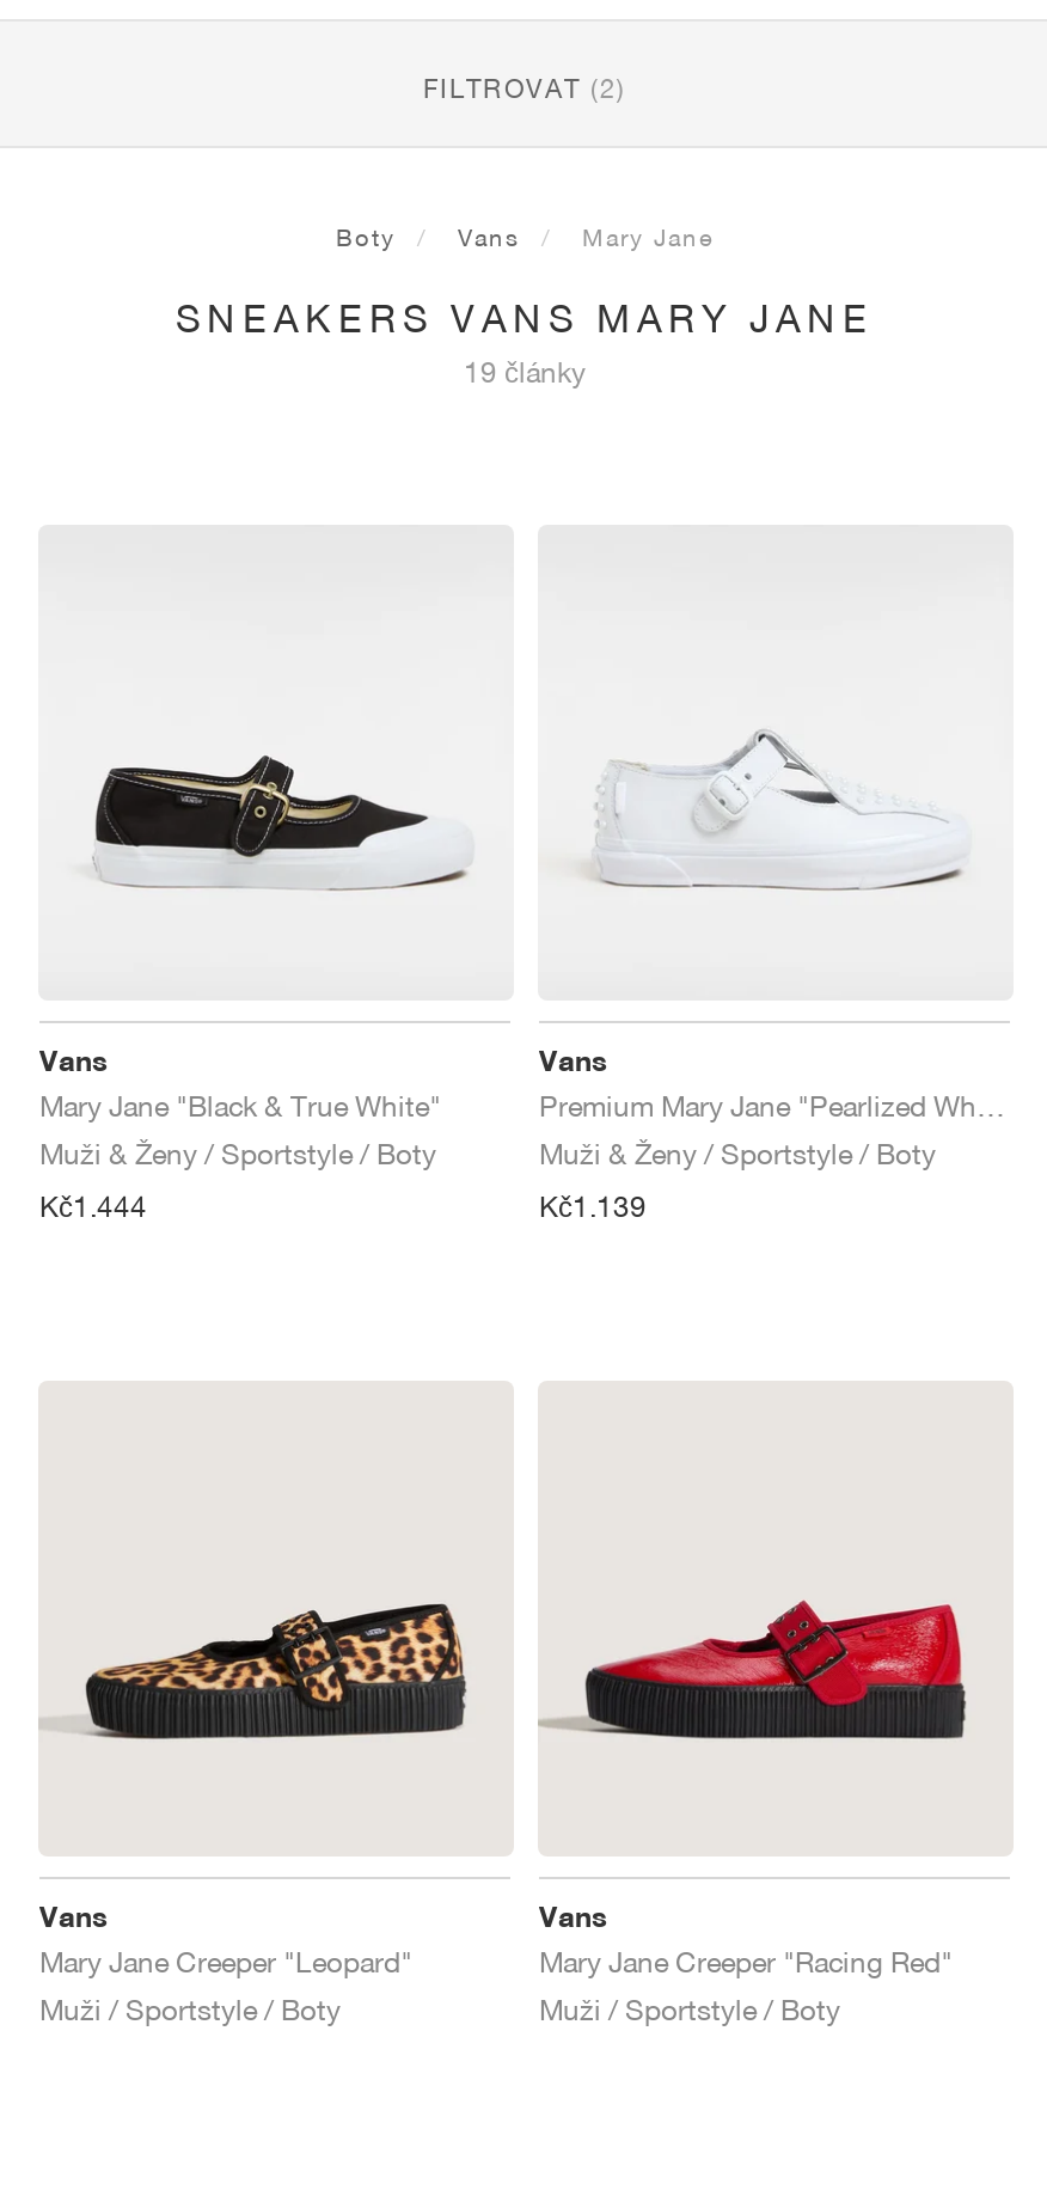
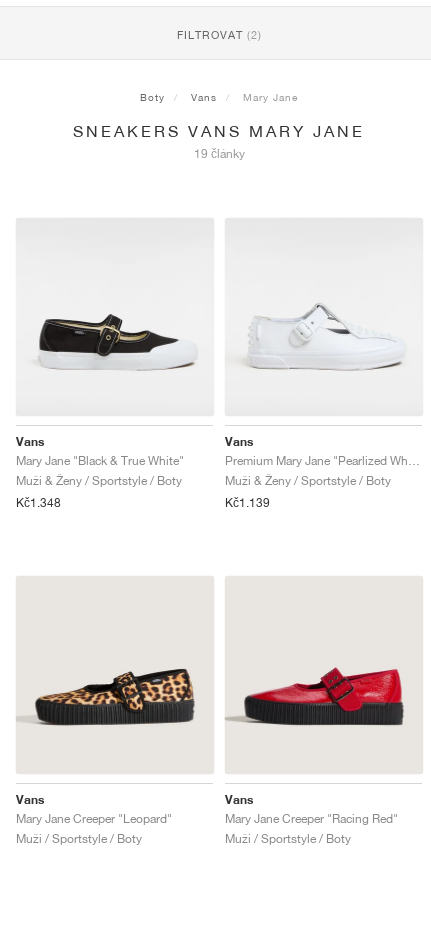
[39,1187,147,1223] Kč1.444 -> [16,494,61,509] Kč1.348

